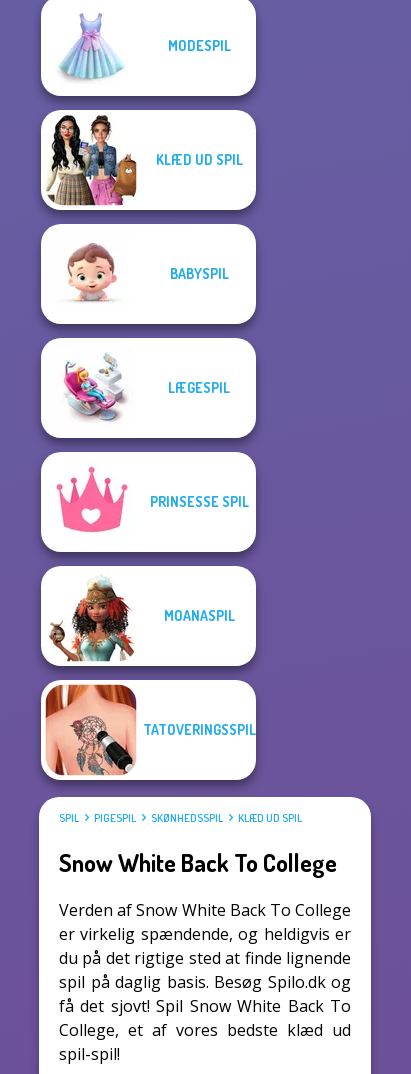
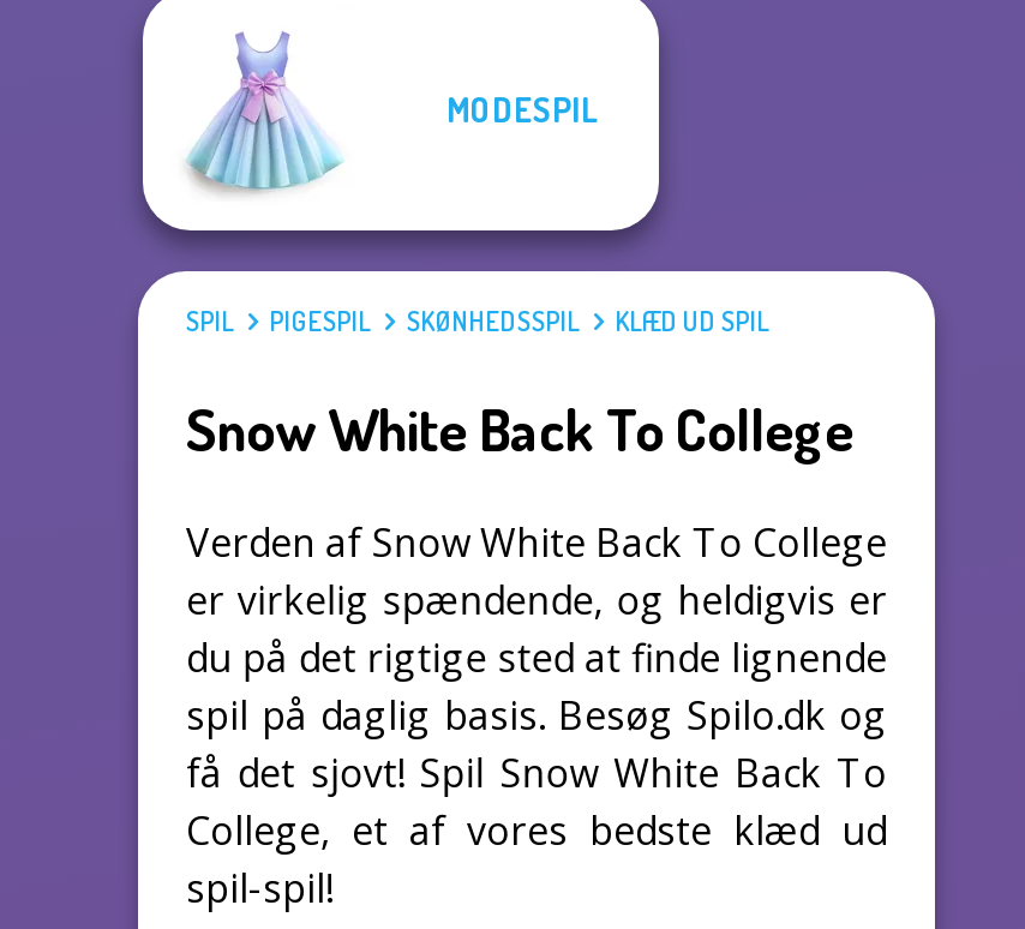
[40,109,257,776] [image] | KLÆD UD SPIL -> none
[169,265,228,282] BABYSPIL -> none
[168,379,230,396] LÆGESPIL -> none
[149,493,248,510] PRINSESSE SPIL -> none
[163,607,234,624] MOANASPIL -> none
[142,721,255,738] TATOVERINGSSPIL -> none

